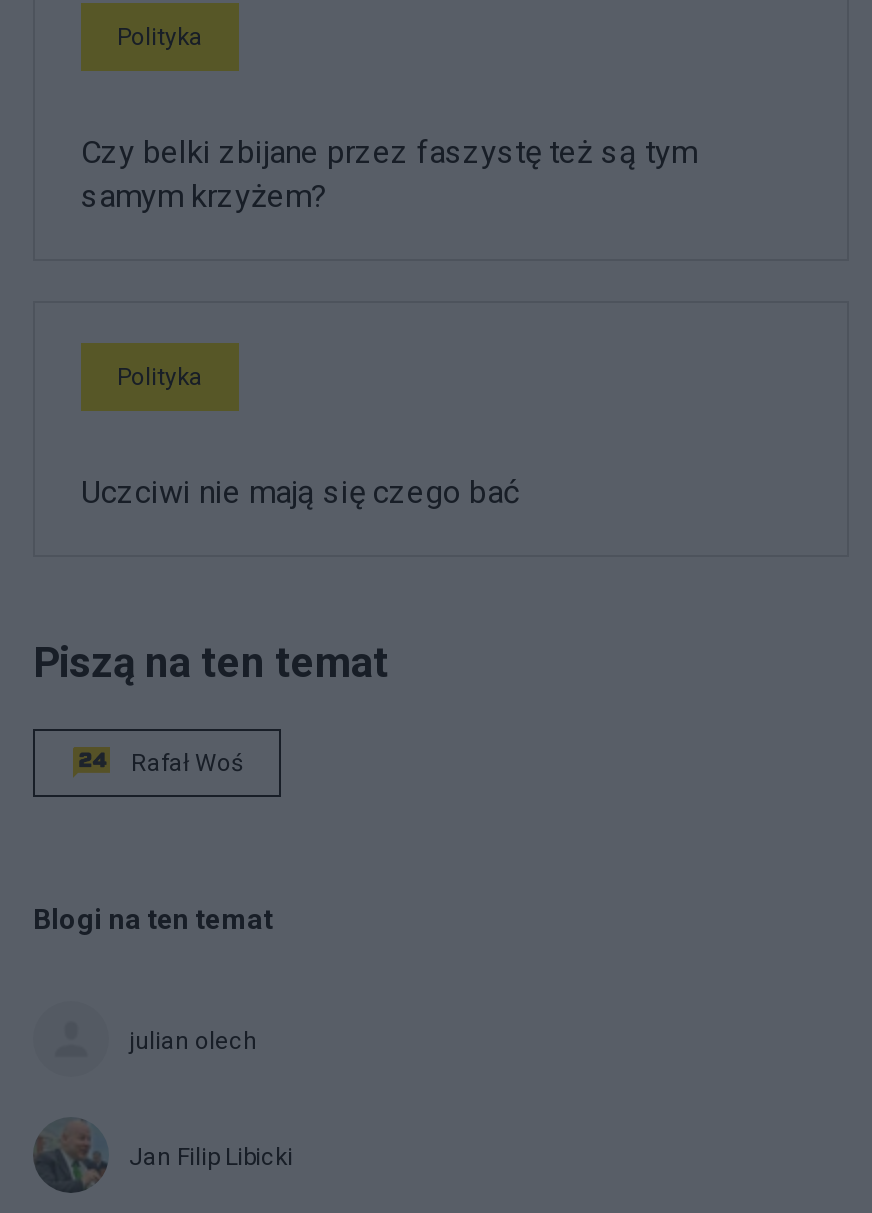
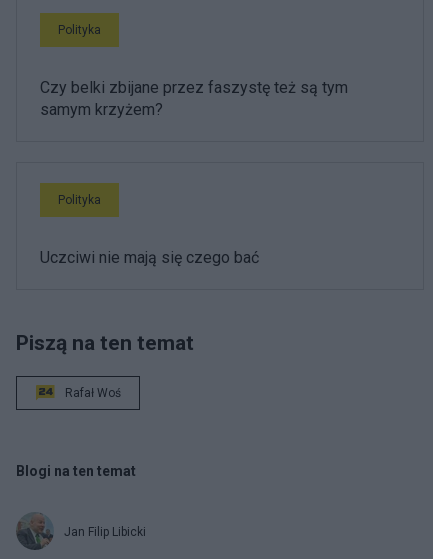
[129,1027,257,1055] julian olech -> none

